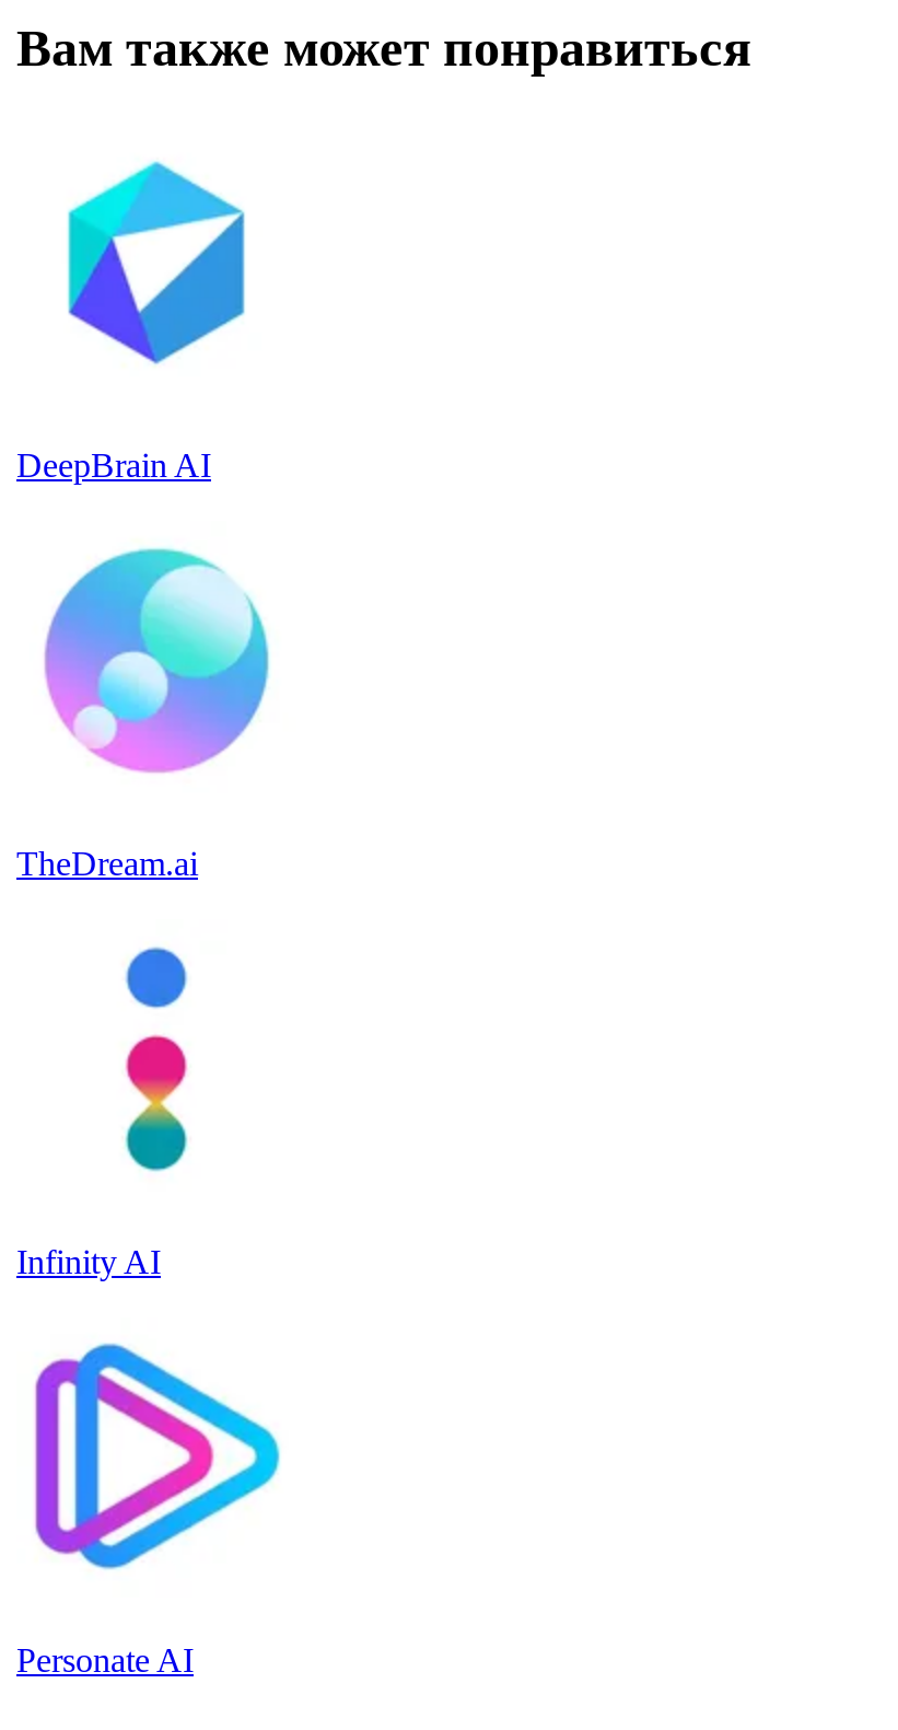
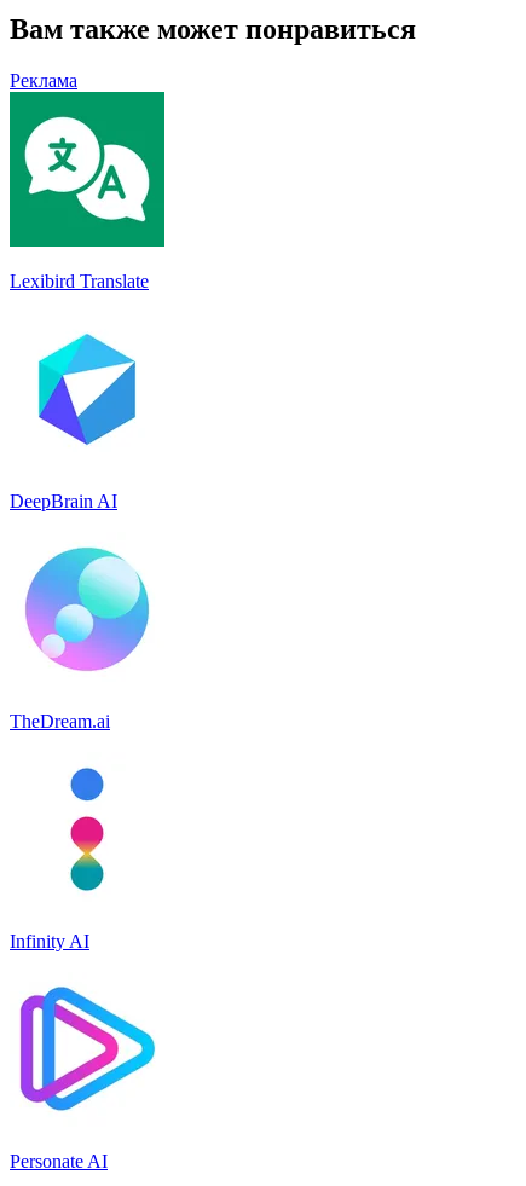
none -> [8,91,166,291] [image] | Lexibird Translate
none -> [10,70,77,90] Реклама

